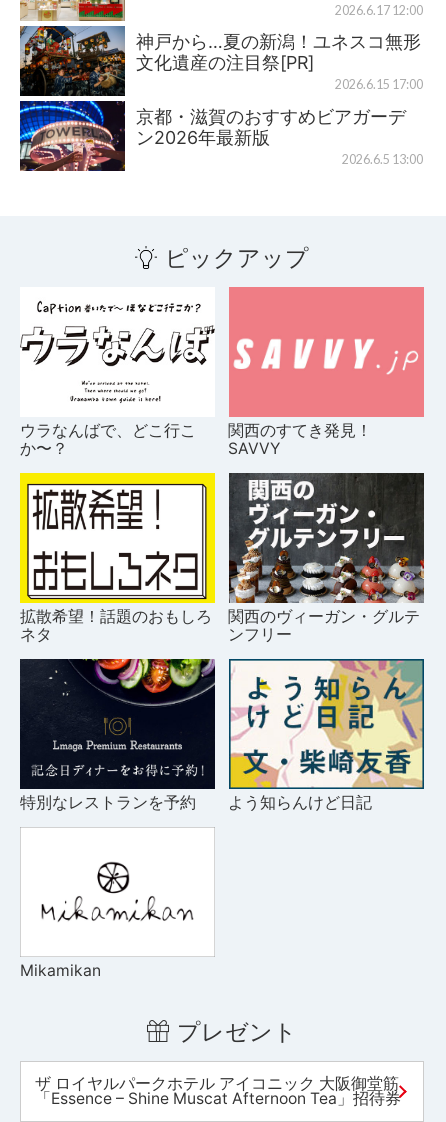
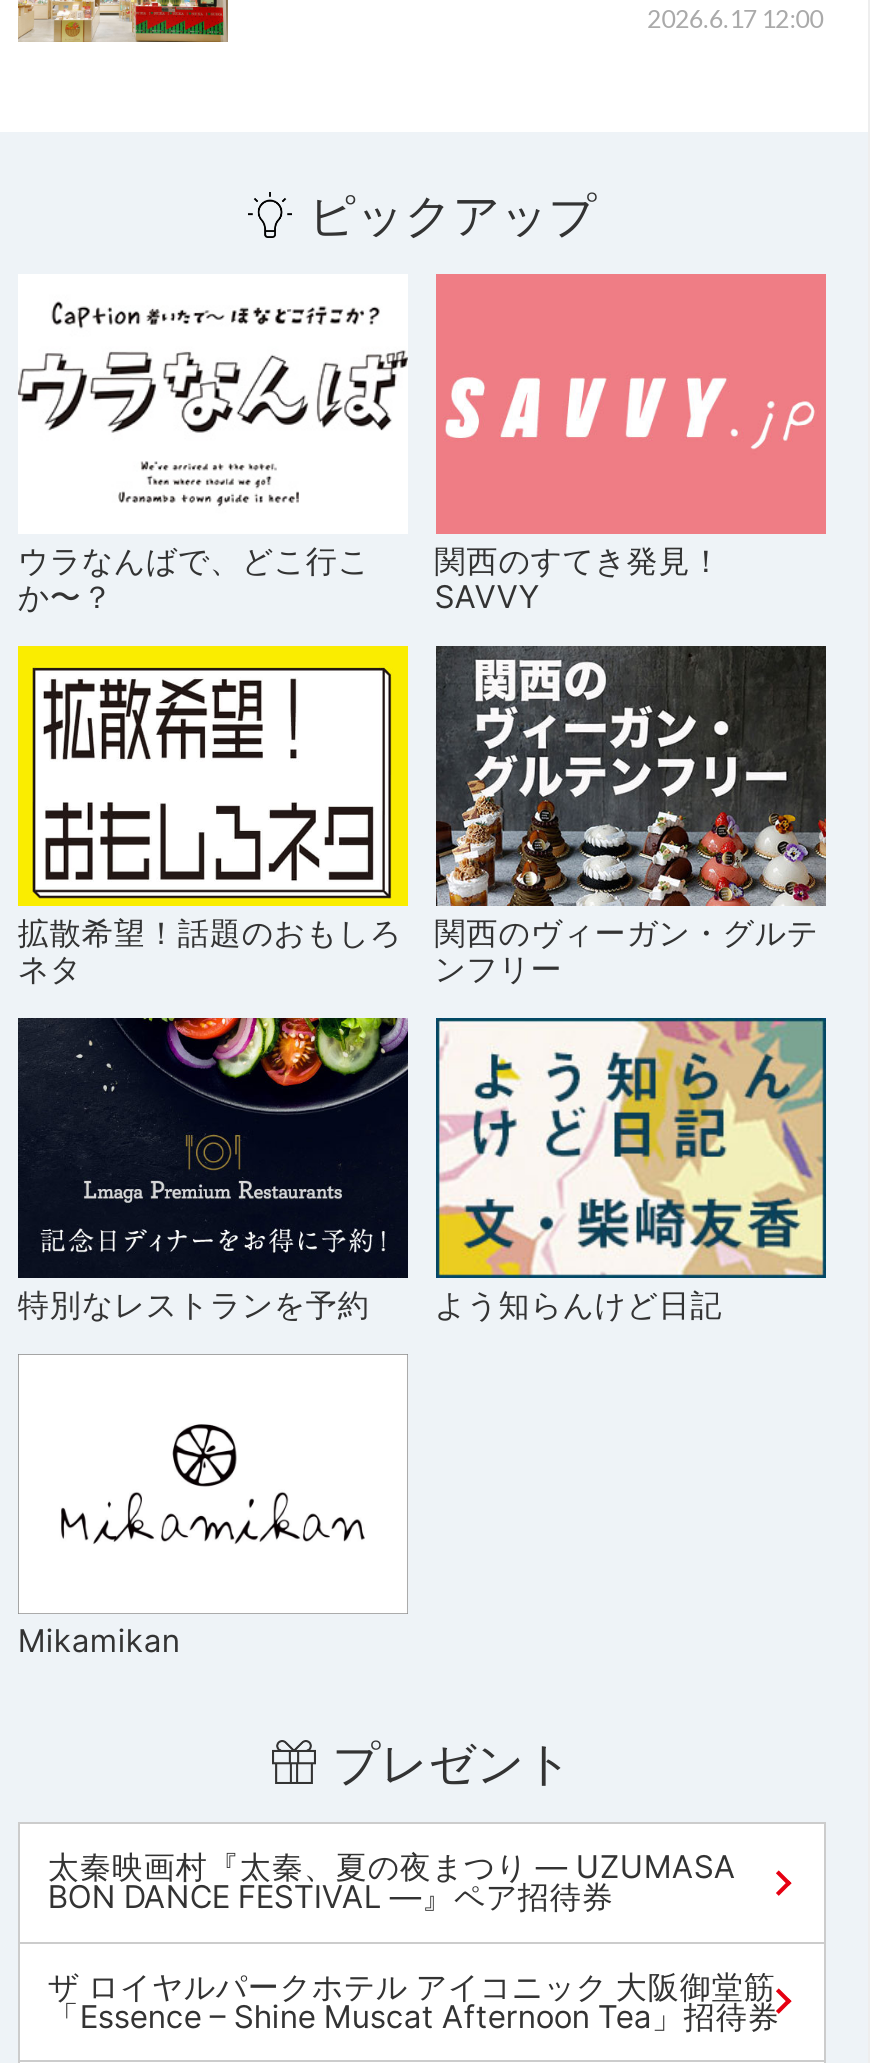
[19,25,423,172] [image] | 神戸から…夏の新潟！ユネスコ無形 | 文化遺産の注目祭[PR] | 2026.6.15 17:00 | 京都・滋賀のおすすめビアガーデ | ン2026年最新版 | 2026.6.5 13:00 -> none
moved [20,243,420,1046] -> [18,187,818,1792]: [image] | ピックアップ | ウラなんばで、どこ行こ | ... | Mikamikan | プレゼント
none -> [48,1849,736,1917] 太秦映画村『太秦、夏の夜まつり ― UZUMASA | BON DANCE FESTIVAL ―』ペア招待券

